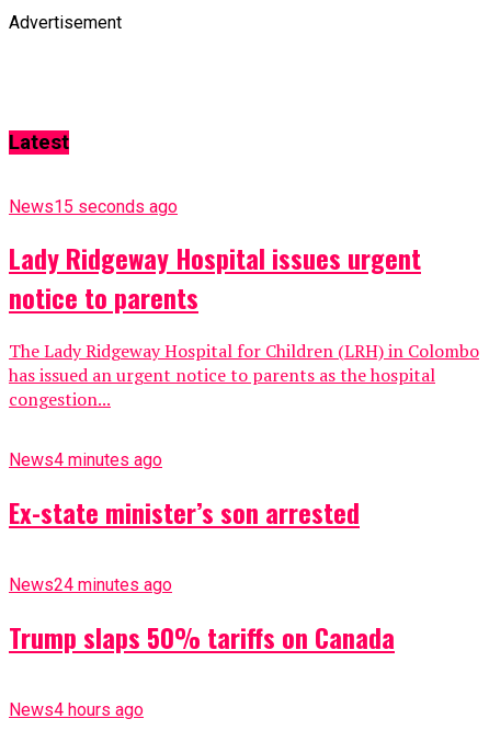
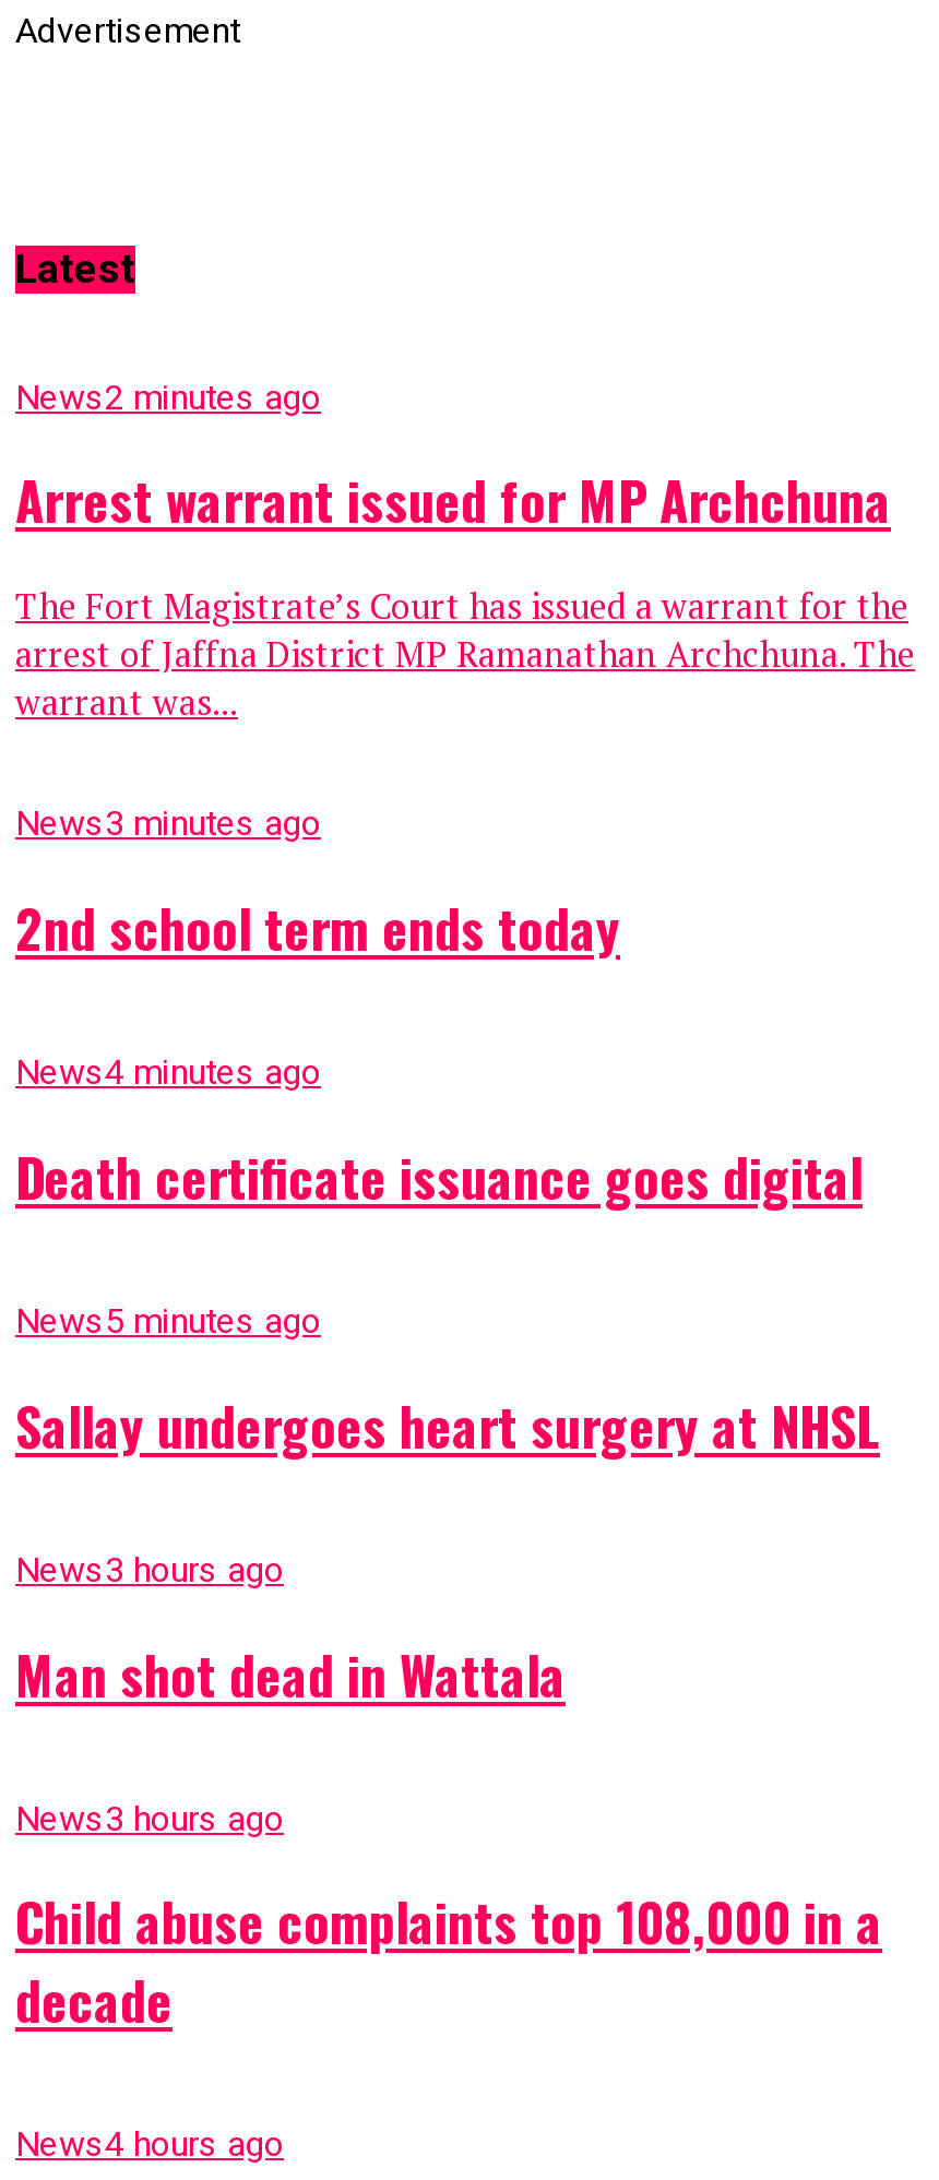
[9,196,479,411] News15 seconds ago | Lady Ridgeway Hospital issues urgent | notice to parents | The Lady Ridgeway Hospital for Children (LRH) in Colombo | has issued an urgent notice to parents as the hospital | congestion... -> [15,376,915,967] News2 minutes ago | Arrest warrant issued for MP Archchuna | The Fort Magistrate’s Court has issued a warrant for the | arrest of Jaffna District MP Ramanathan Archchuna. The | warrant was... | News3 minutes ago | 2nd school term ends today
[9,492,395,657] Ex-state minister’s son arrested | News24 minutes ago | Trump slaps 50% tariffs on Canada -> [15,1136,882,2039] Death certificate issuance goes digital | News 5 minutes ago | Sallay undergoes heart surgery at NHSL | News3 hours ago | Man shot dead in Wattala | News3 hours ago | Child abuse complaints top 108,000 in a | decade

